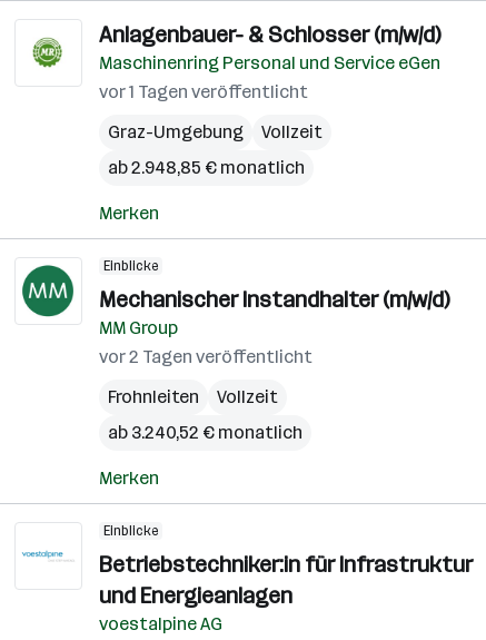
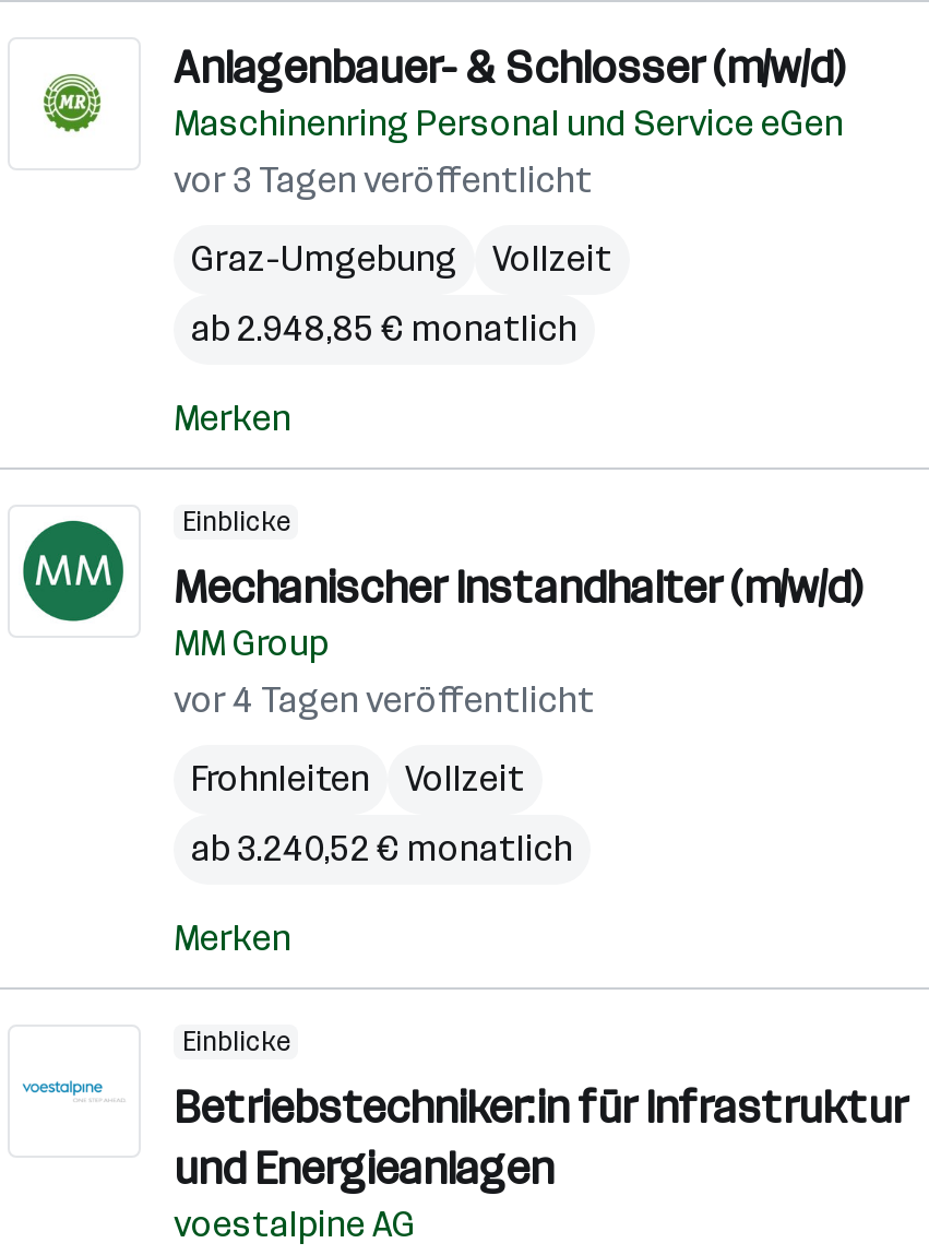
[99,81,308,102] vor 1 Tagen veröffentlicht -> [174,159,593,201] vor 3 Tagen veröffentlicht
[99,346,313,367] vor 2 Tagen veröffentlicht -> [174,679,595,721] vor 4 Tagen veröffentlicht

